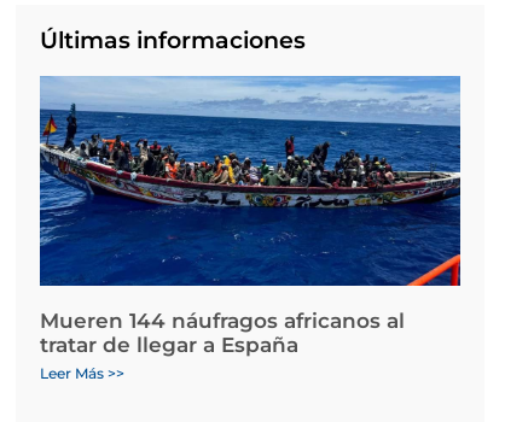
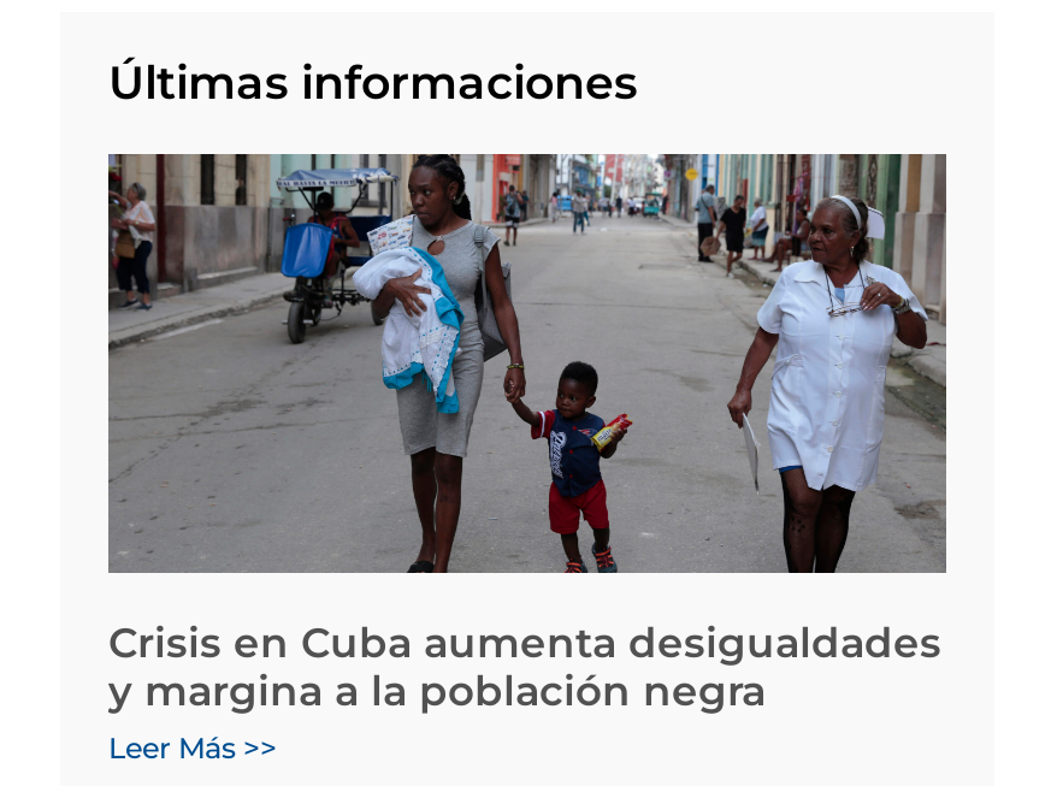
[39,75,462,357] [image] | Mueren 144 náufragos africanos al | tratar de llegar a España -> [106,152,949,715] [image] | Crisis en Cuba aumenta desigualdades | y margina a la población negra

